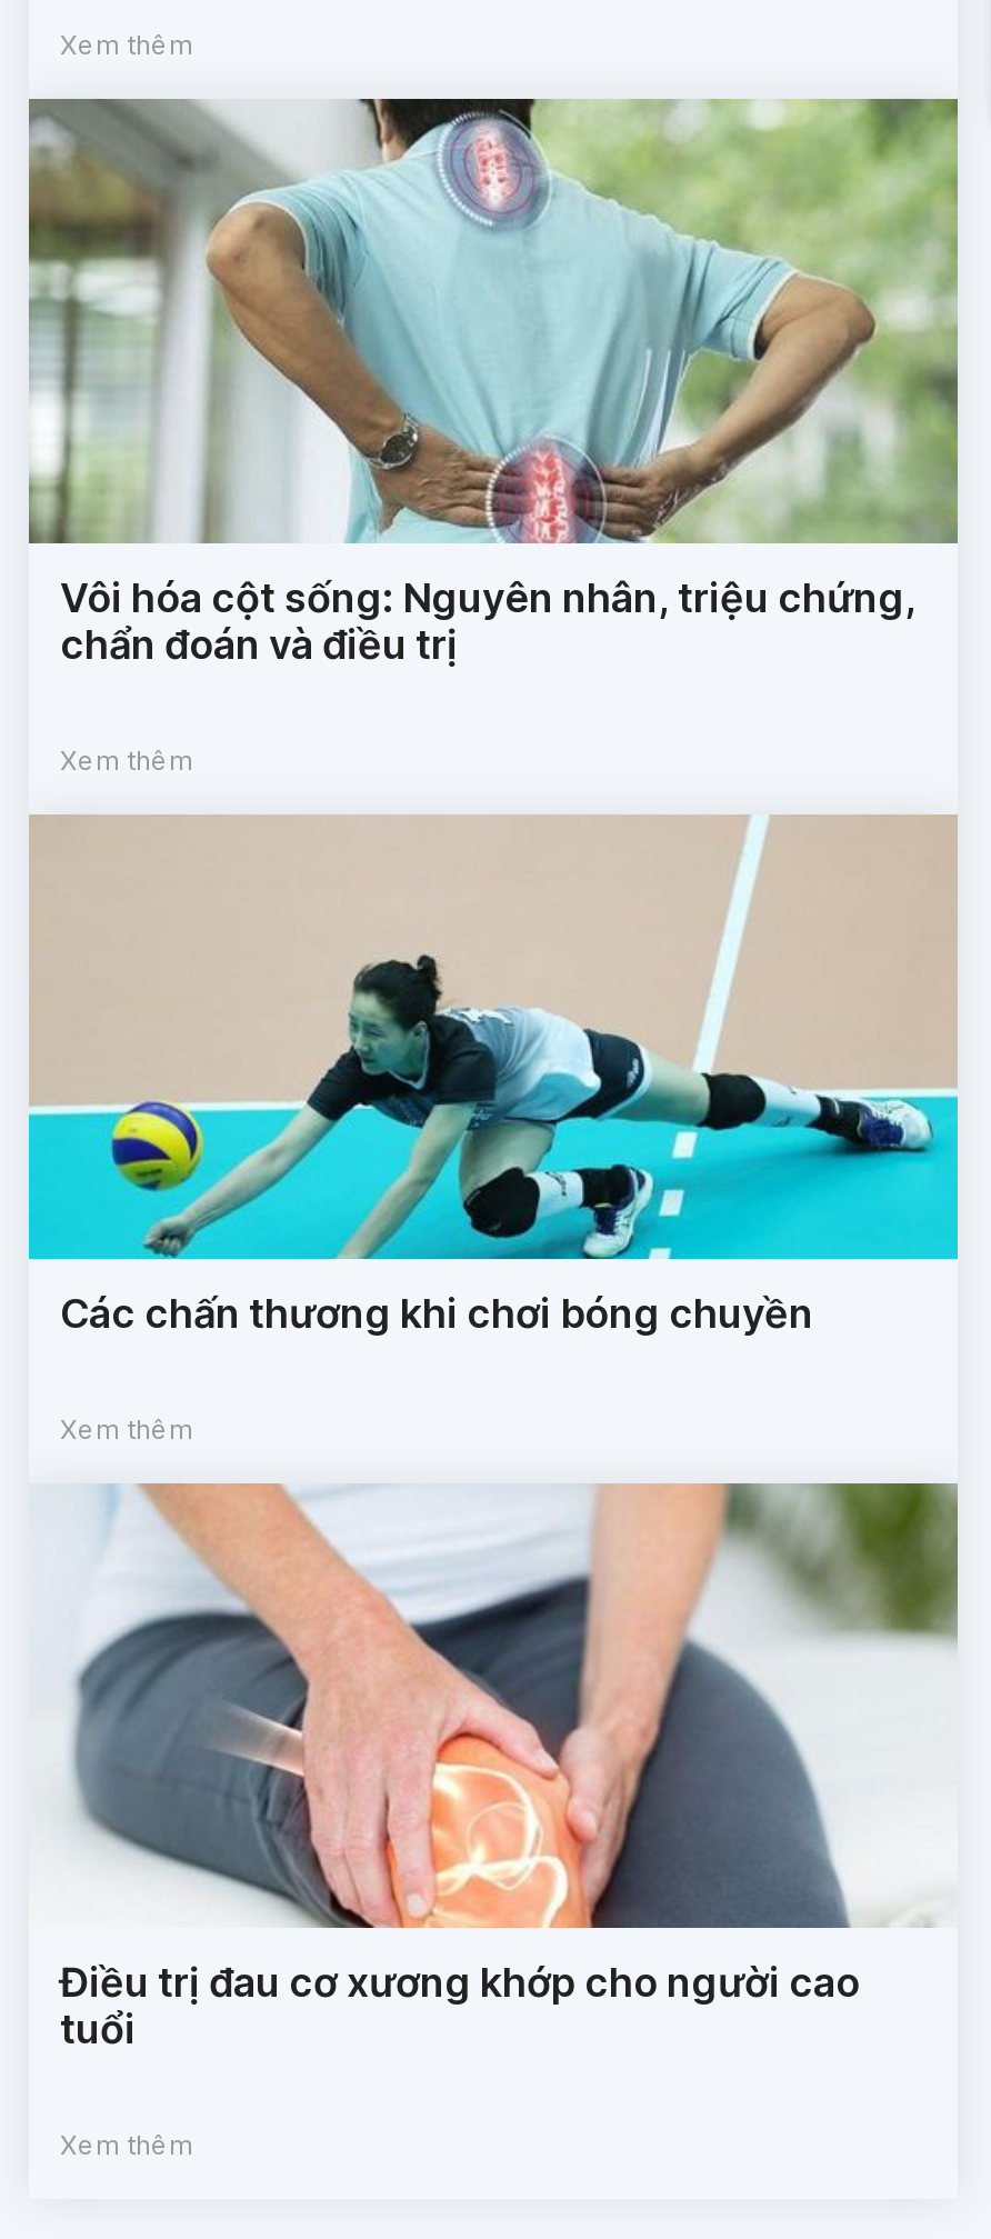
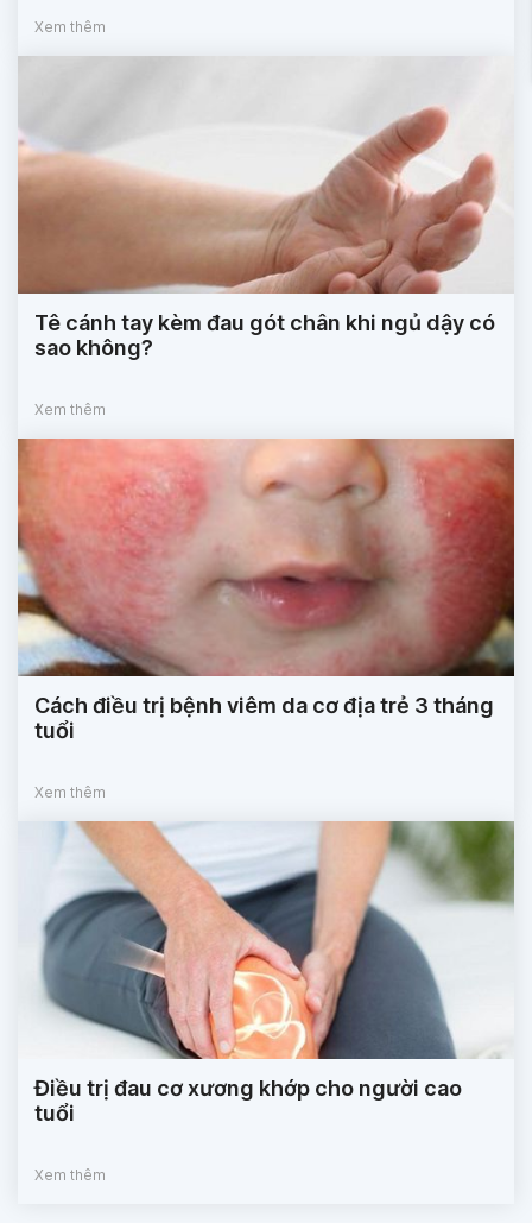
[27,97,960,668] [image] | Vôi hóa cột sống: Nguyên nhân, triệu chứng, | chẩn đoán và điều trị -> [17,56,514,360] [image] | Tê cánh tay kèm đau gót chân khi ngủ dậy có | sao không?
[27,814,960,1337] [image] | Các chấn thương khi chơi bóng chuyền -> [18,437,515,743] [image] | Cách điều trị bệnh viêm da cơ địa trẻ 3 tháng | tuổi

